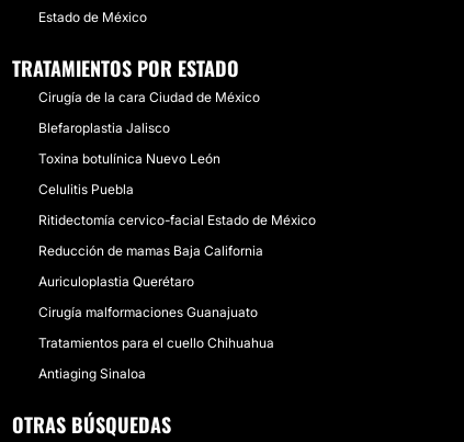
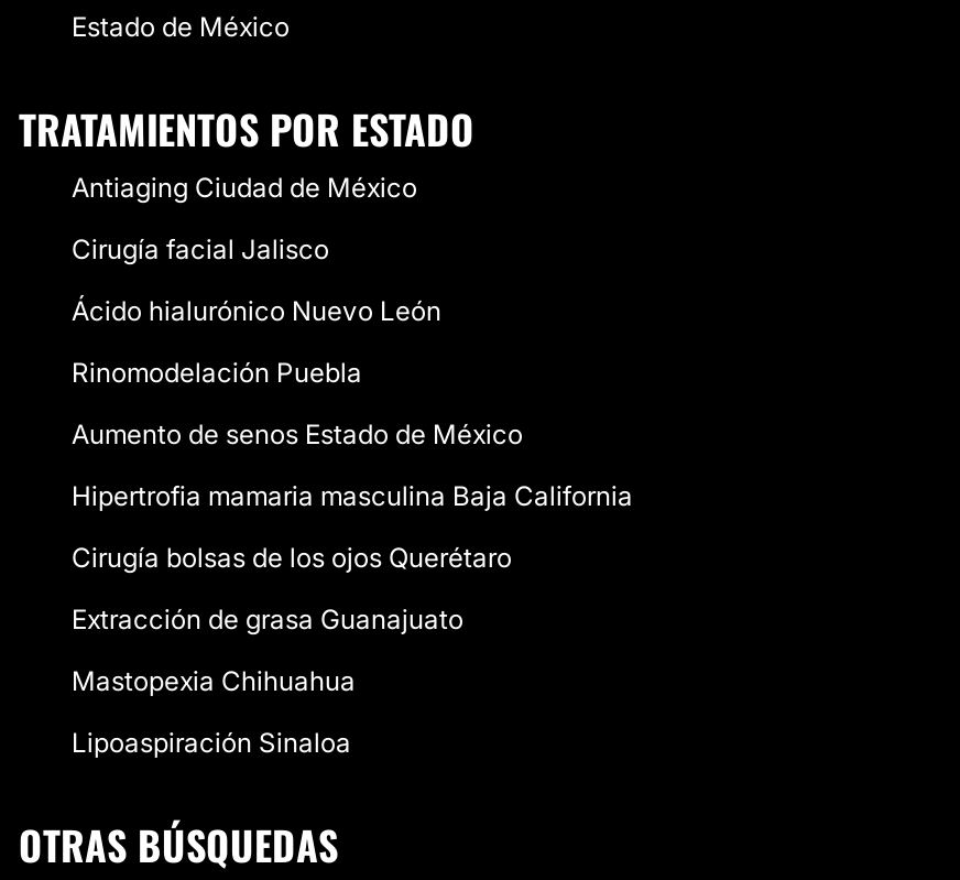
[38,89,260,105] Cirugía de la cara Ciudad de México -> [72,171,417,204] Antiaging Ciudad de México
[38,120,170,136] Blefaroplastia Jalisco -> [72,232,329,265] Cirugía facial Jalisco
[38,150,220,167] Toxina botulínica Nuevo León -> [72,294,441,327] Ácido hialurónico Nuevo León
[38,181,134,197] Celulitis Puebla -> [72,356,362,389] Rinomodelación Puebla
[38,212,316,228] Ritidectomía cervico-facial Estado de México -> [72,417,523,450] Aumento de senos Estado de México
[38,242,263,259] Reducción de mamas Baja California -> [72,479,633,512] Hipertrofia mamaria masculina Baja California
[38,273,194,290] Auriculoplastia Querétaro -> [72,541,512,574] Cirugía bolsas de los ojos Querétaro
[38,304,258,320] Cirugía malformaciones Guanajuato -> [72,602,463,635] Extracción de grasa Guanajuato
[38,335,274,351] Tratamientos para el cuello Chihuahua -> [72,664,356,697] Mastopexia Chihuahua
[38,365,146,382] Antiaging Sinaloa -> [72,726,351,759] Lipoaspiración Sinaloa

